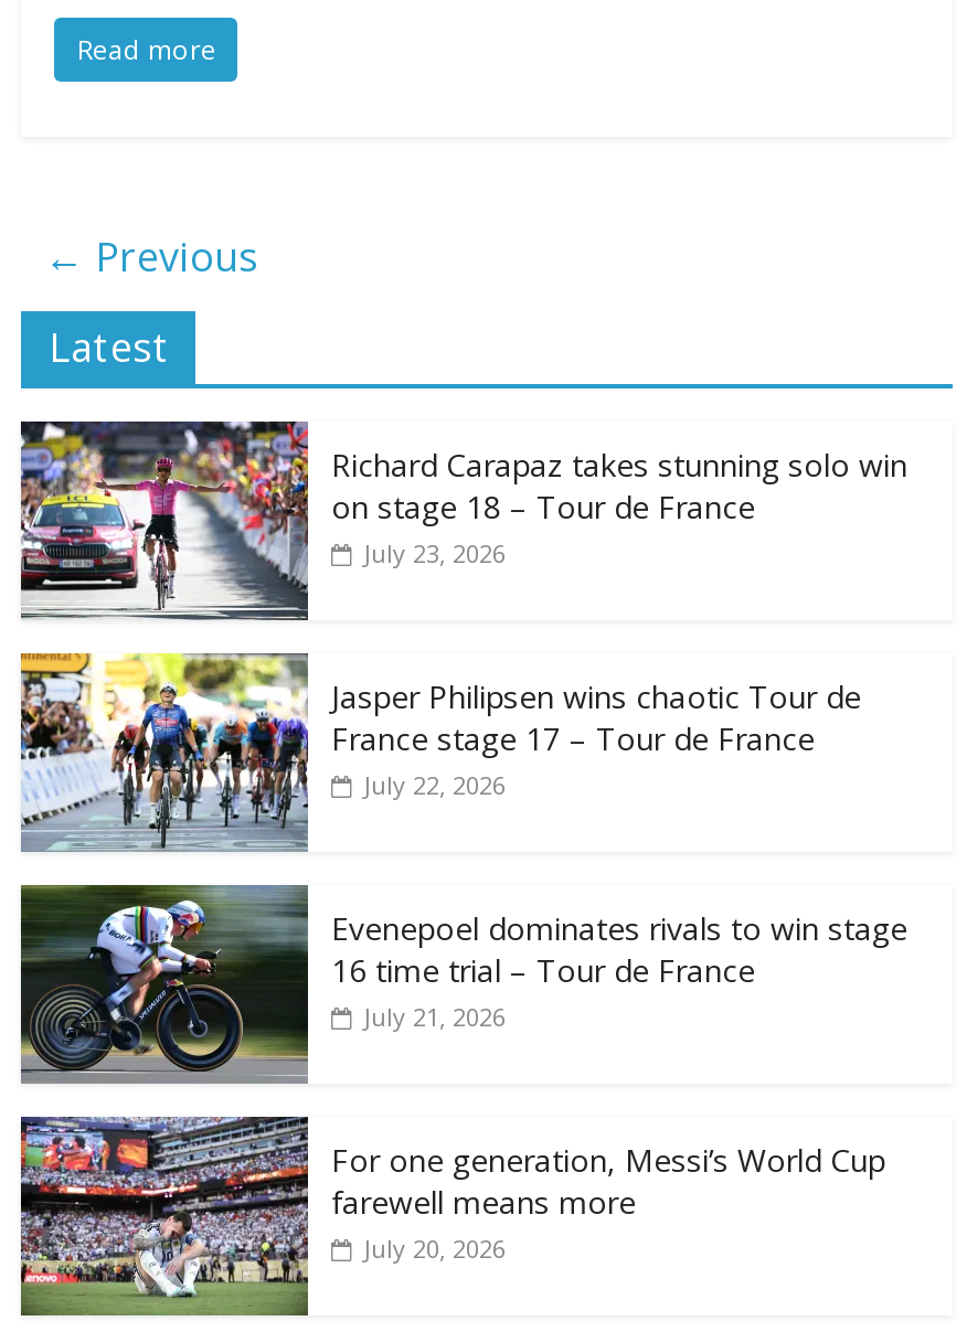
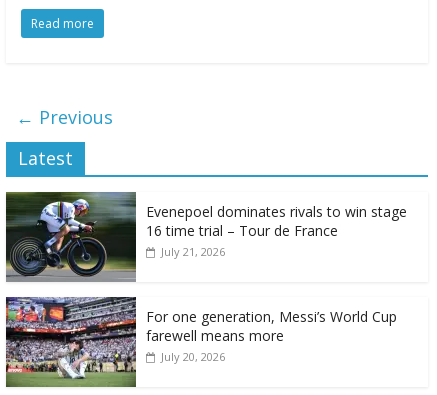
[19,419,907,618] [image] | Richard Carapaz takes stunning solo win | on stage 18 – Tour de France | July 23, 2026 -> none
[19,651,861,852] [image] | Jasper Philipsen wins chaotic Tour de | France stage 17 – Tour de France | July 22, 2026 -> none

